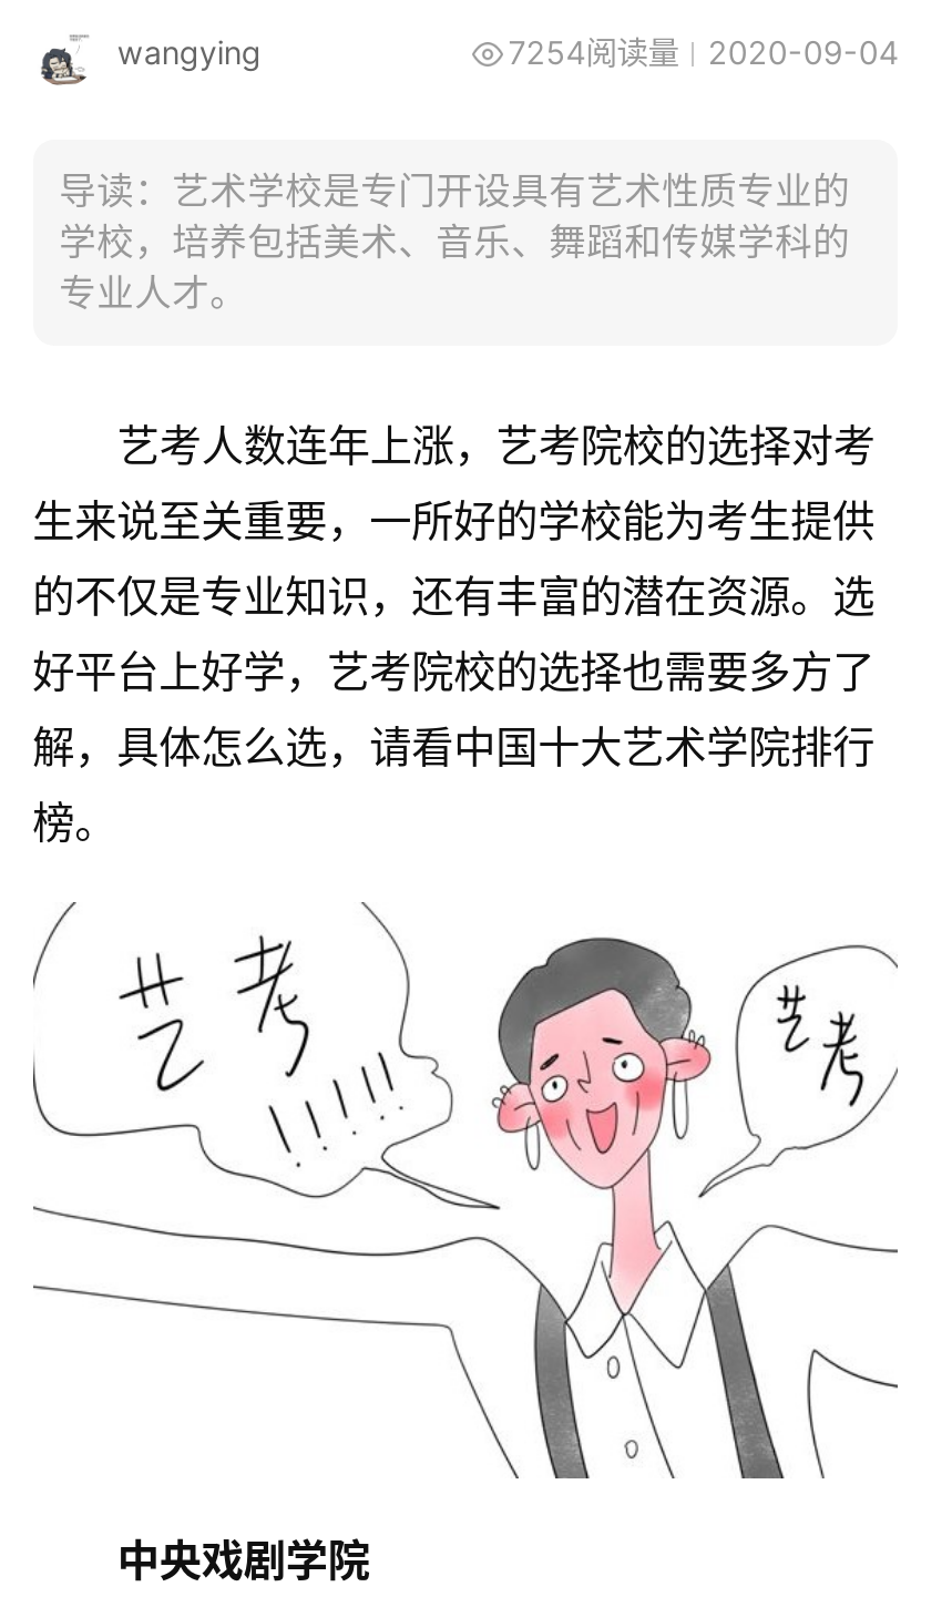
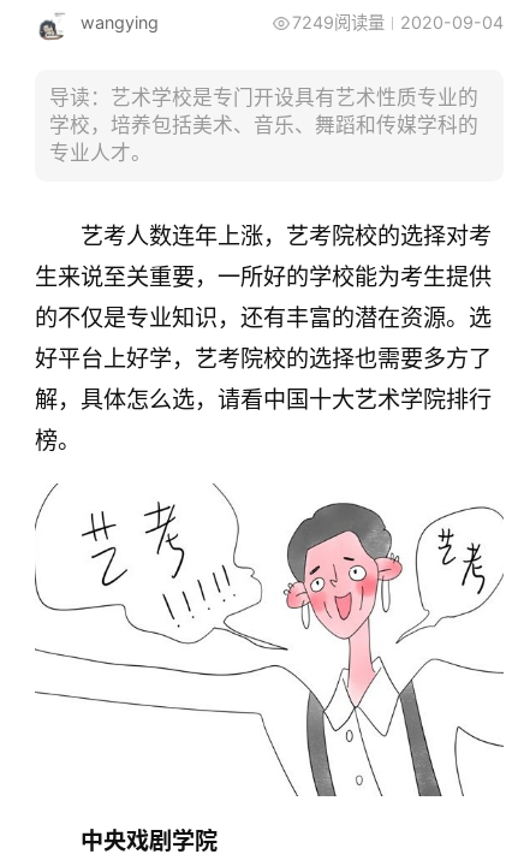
[508,34,898,72] 7254阅读量 2020-09-04 -> [292,13,504,33] 7249阅读量 2020-09-04

